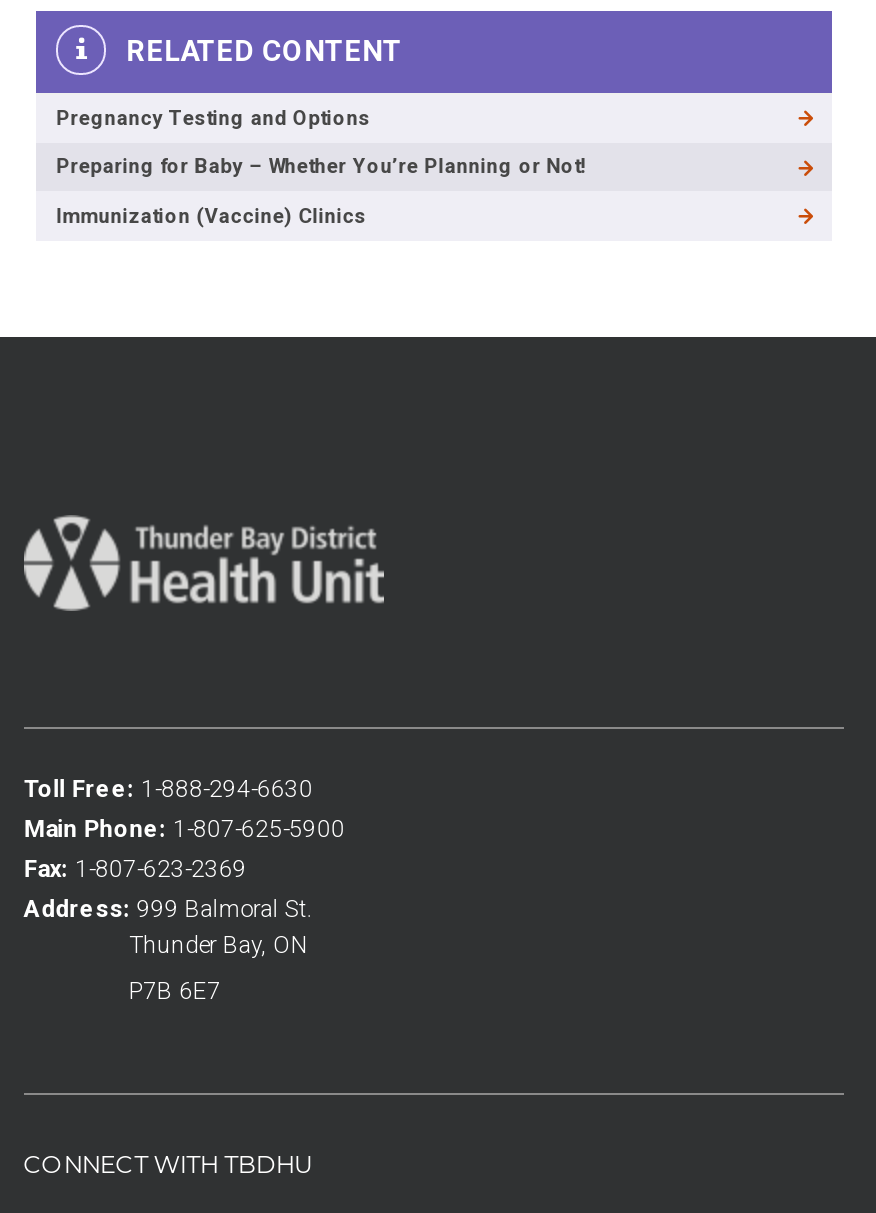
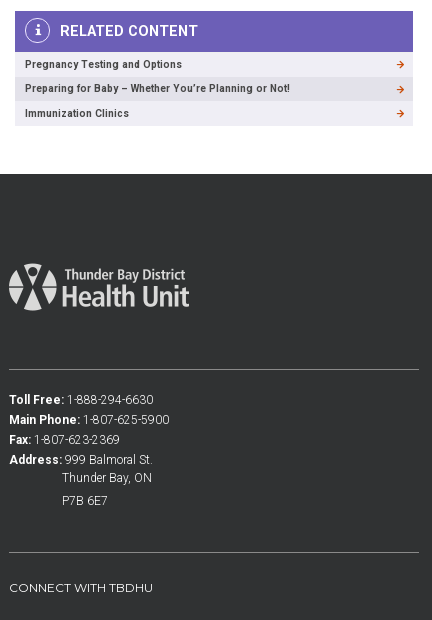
[56,202,366,228] Immunization (Vaccine) Clinics -> [25,107,129,120] Immunization Clinics

